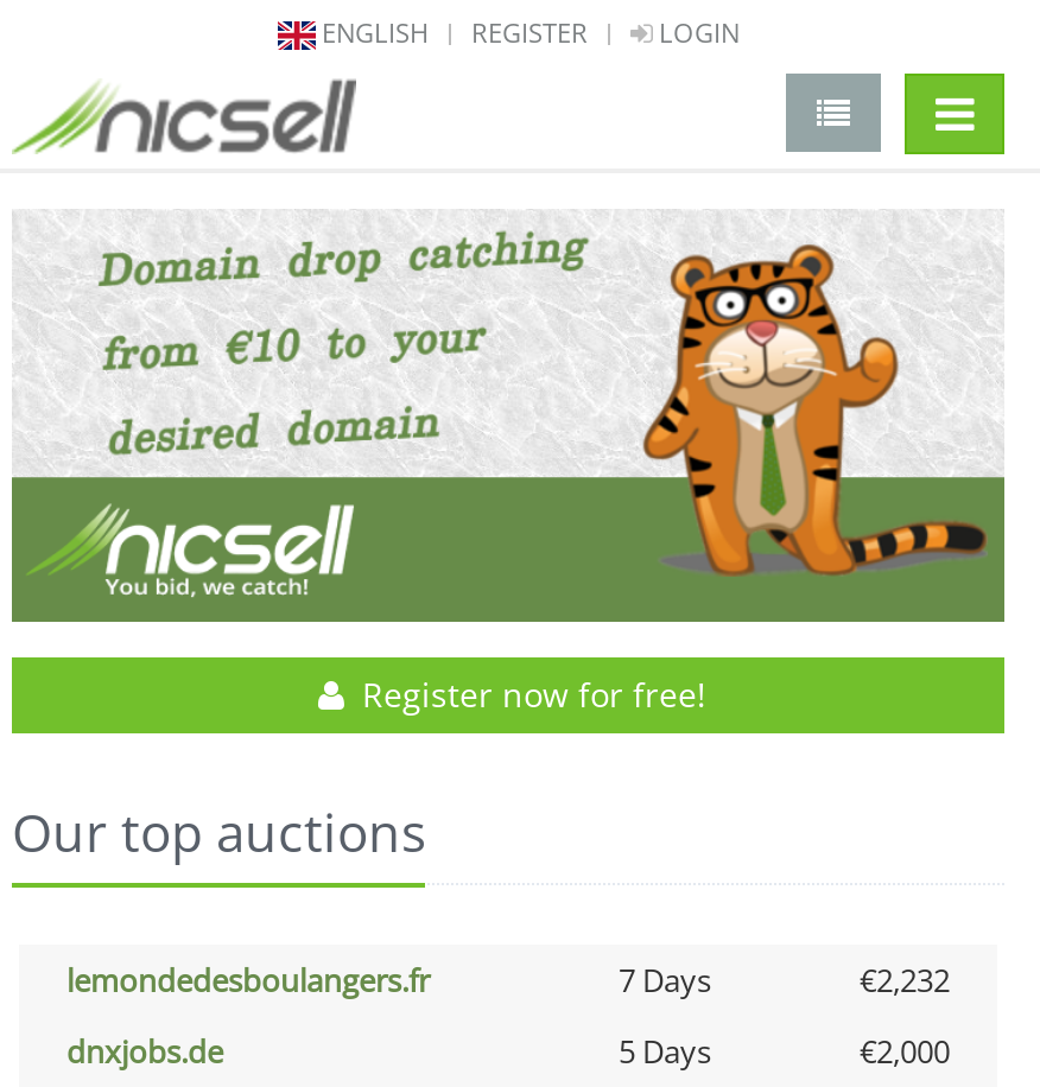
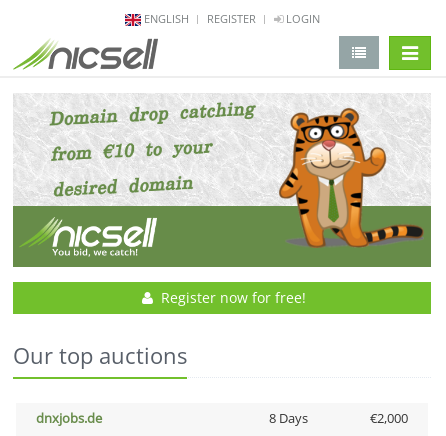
[66,959,950,1002] lemondedesboulangers.fr | 7 Days | €2,232 -> none
[619,1031,711,1073] 5 Days -> [268,409,307,427] 8 Days

